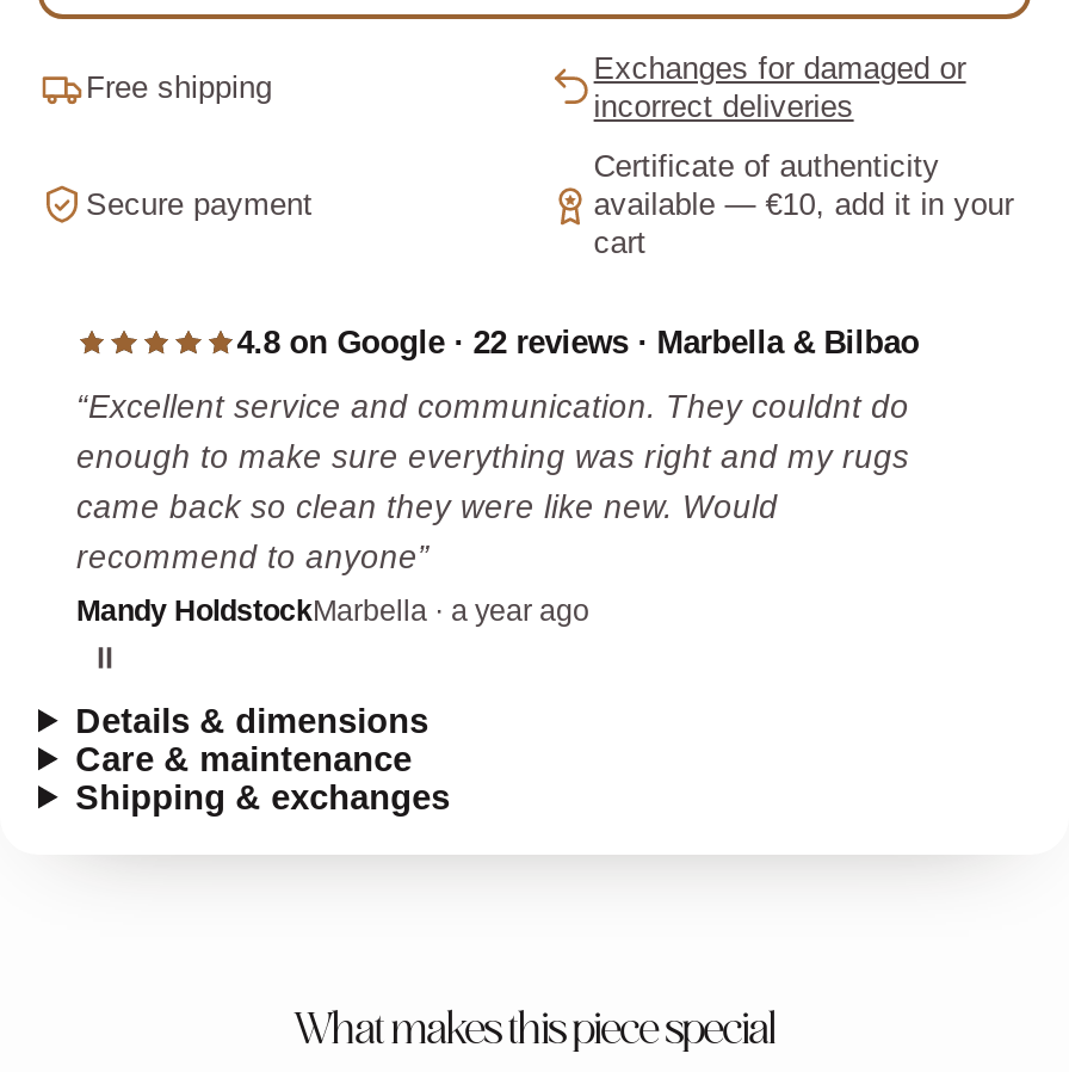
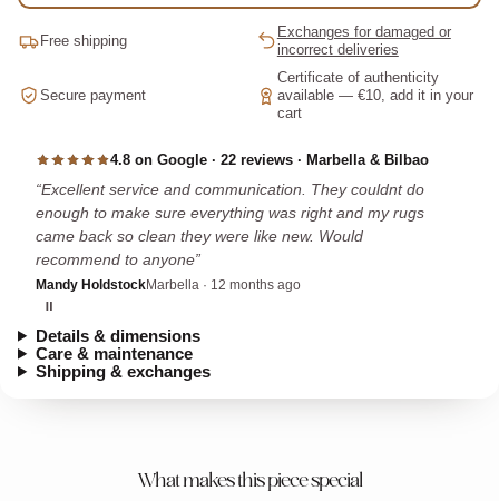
[76,595,589,629] Mandy HoldstockMarbella · a year ago -> [36,278,301,293] Mandy HoldstockMarbella · 12 months ago

